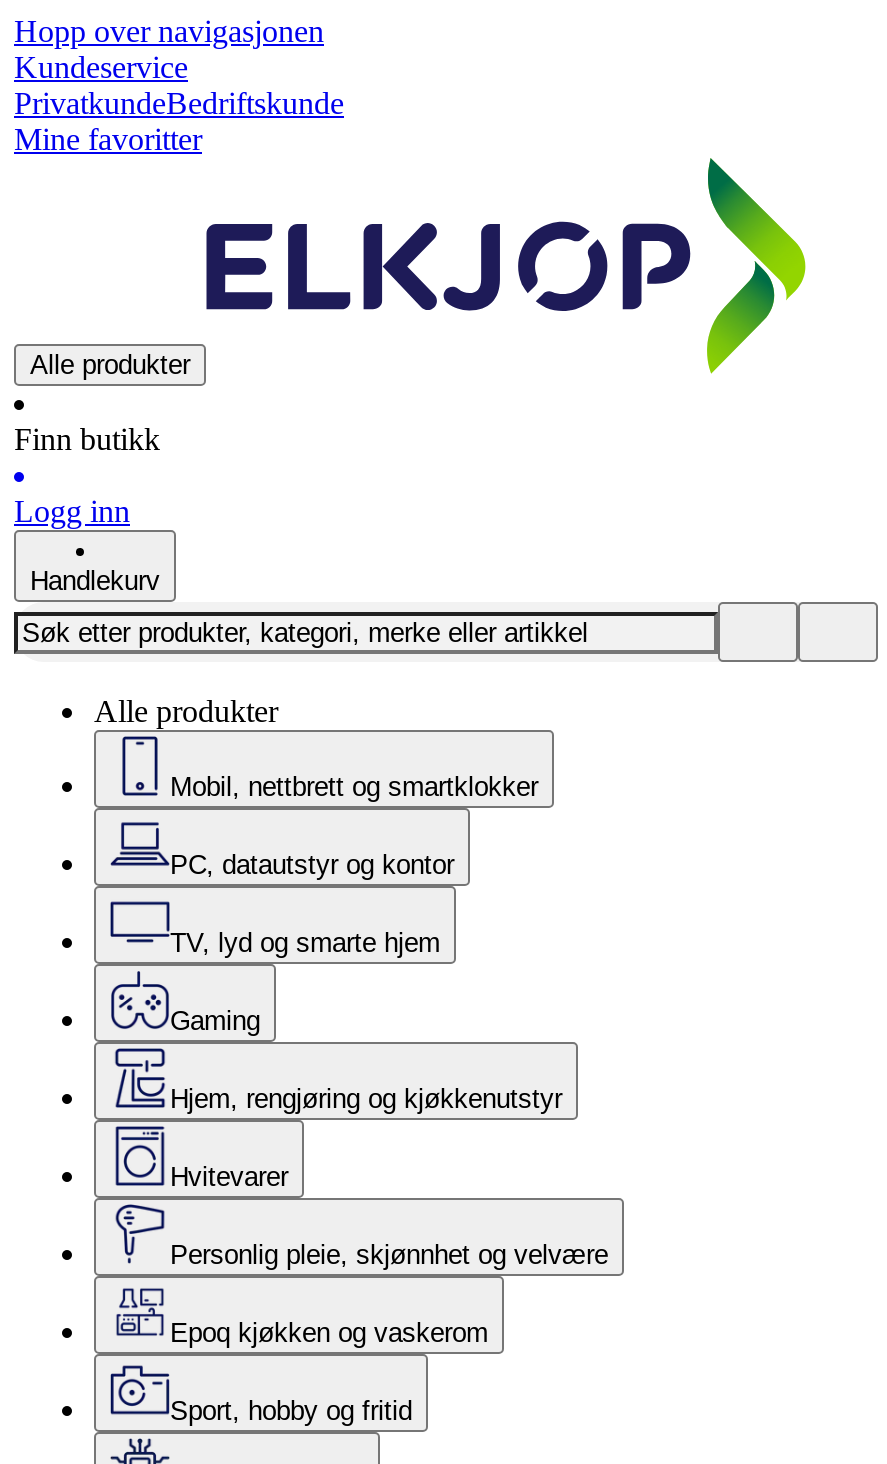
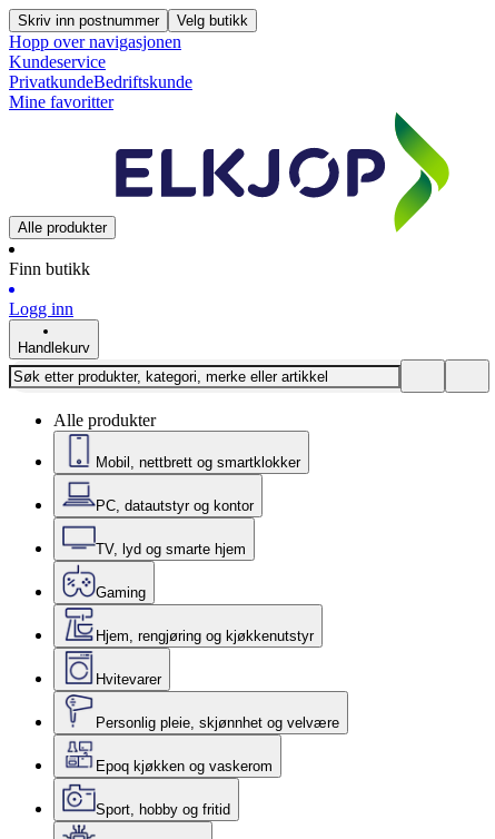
none -> [18,12,248,29] Skriv inn postnummer | Velg butikk

